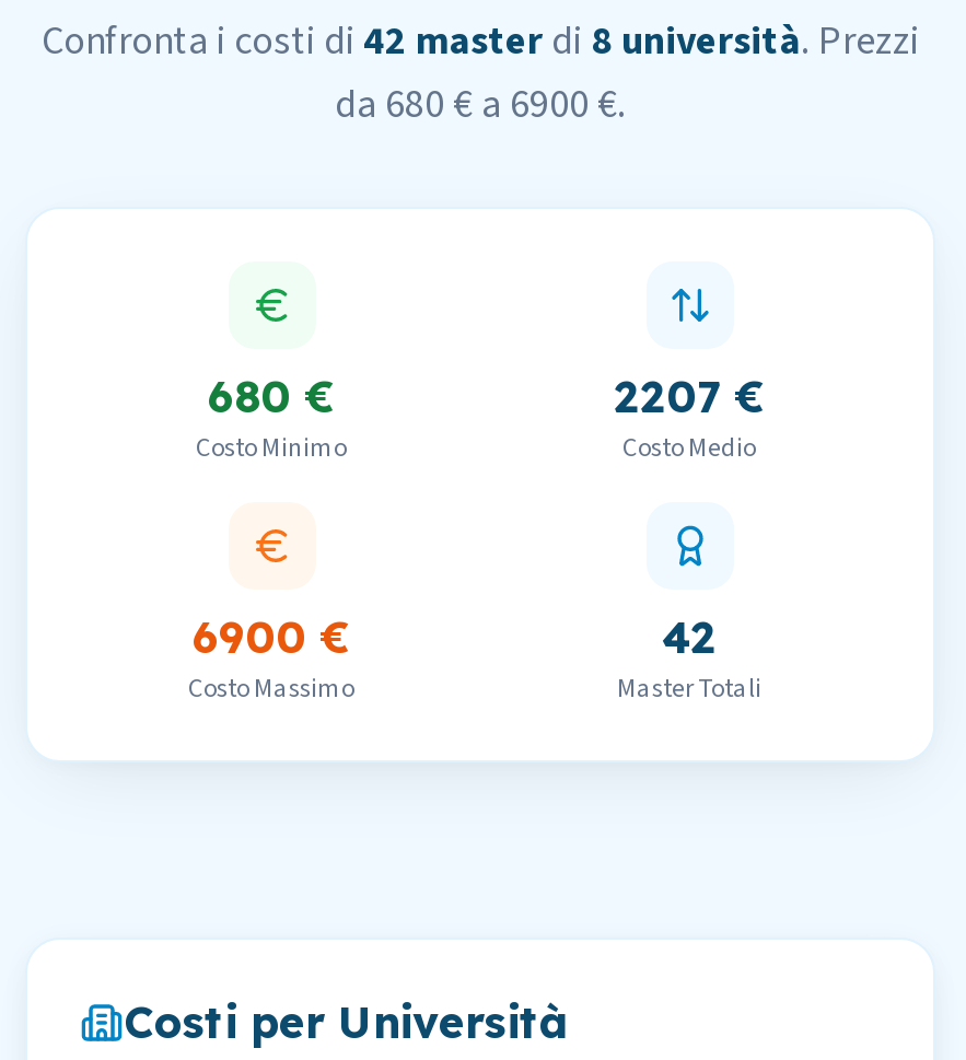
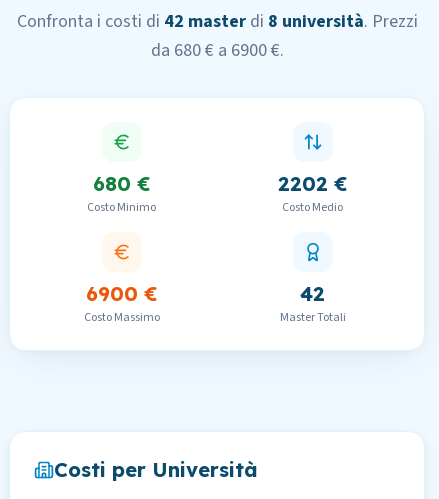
[614,369,765,423] 2207 € -> [277,171,347,196] 2202 €

